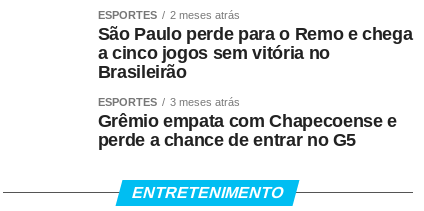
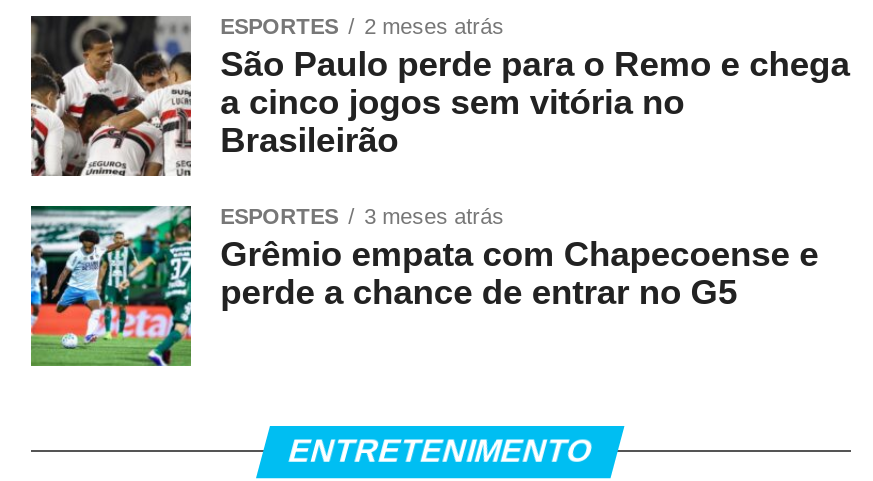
none -> [29,13,193,179] [image]
none -> [29,203,193,369] [image]

